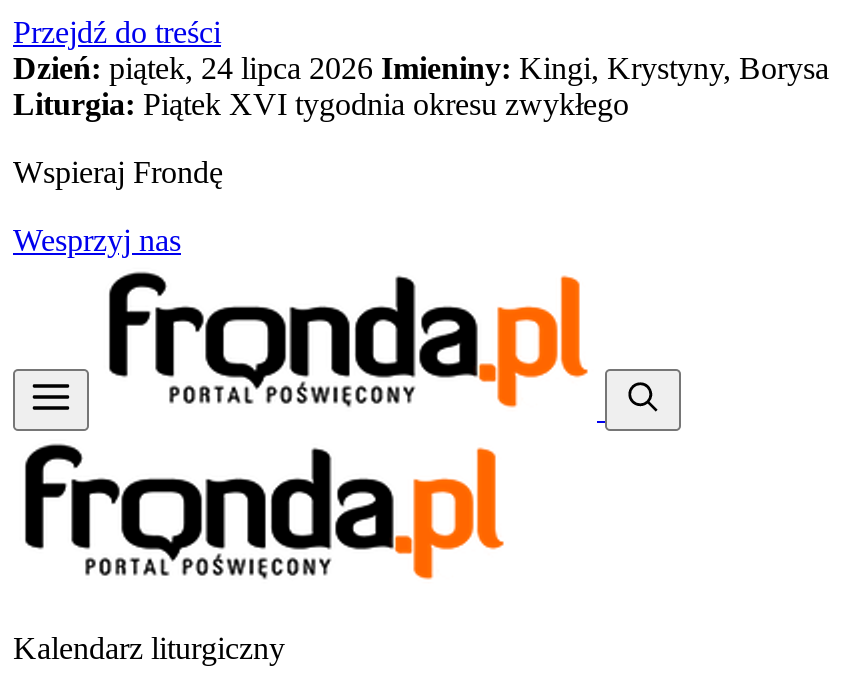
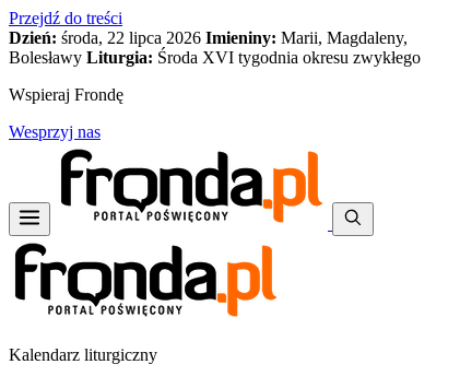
[13,51,829,121] Dzień: piątek, 24 lipca 2026 Imieniny: Kingi, Krystyny, Borysa | Liturgia: Piątek XVI tygodnia okresu zwykłego -> [9,28,421,67] Dzień: środa, 22 lipca 2026 Imieniny: Marii, Magdaleny, | Bolesławy Liturgia: Środa XVI tygodnia okresu zwykłego

